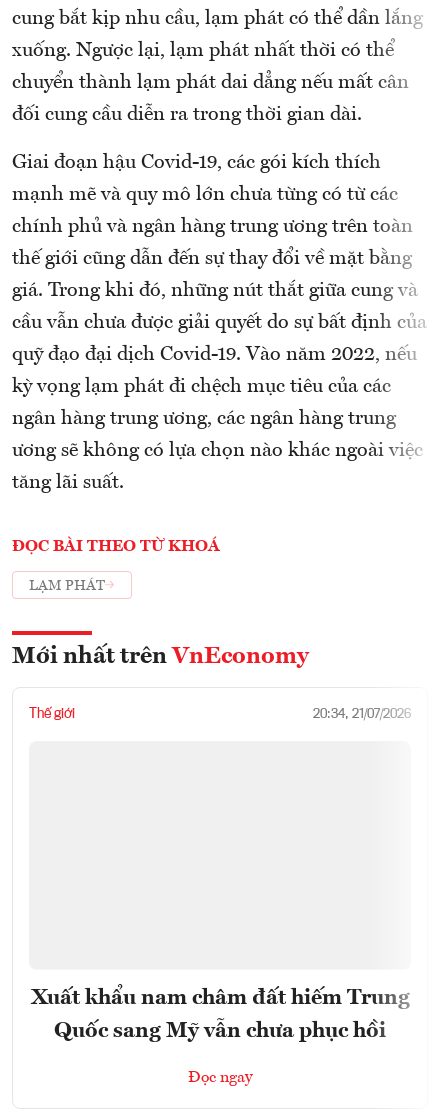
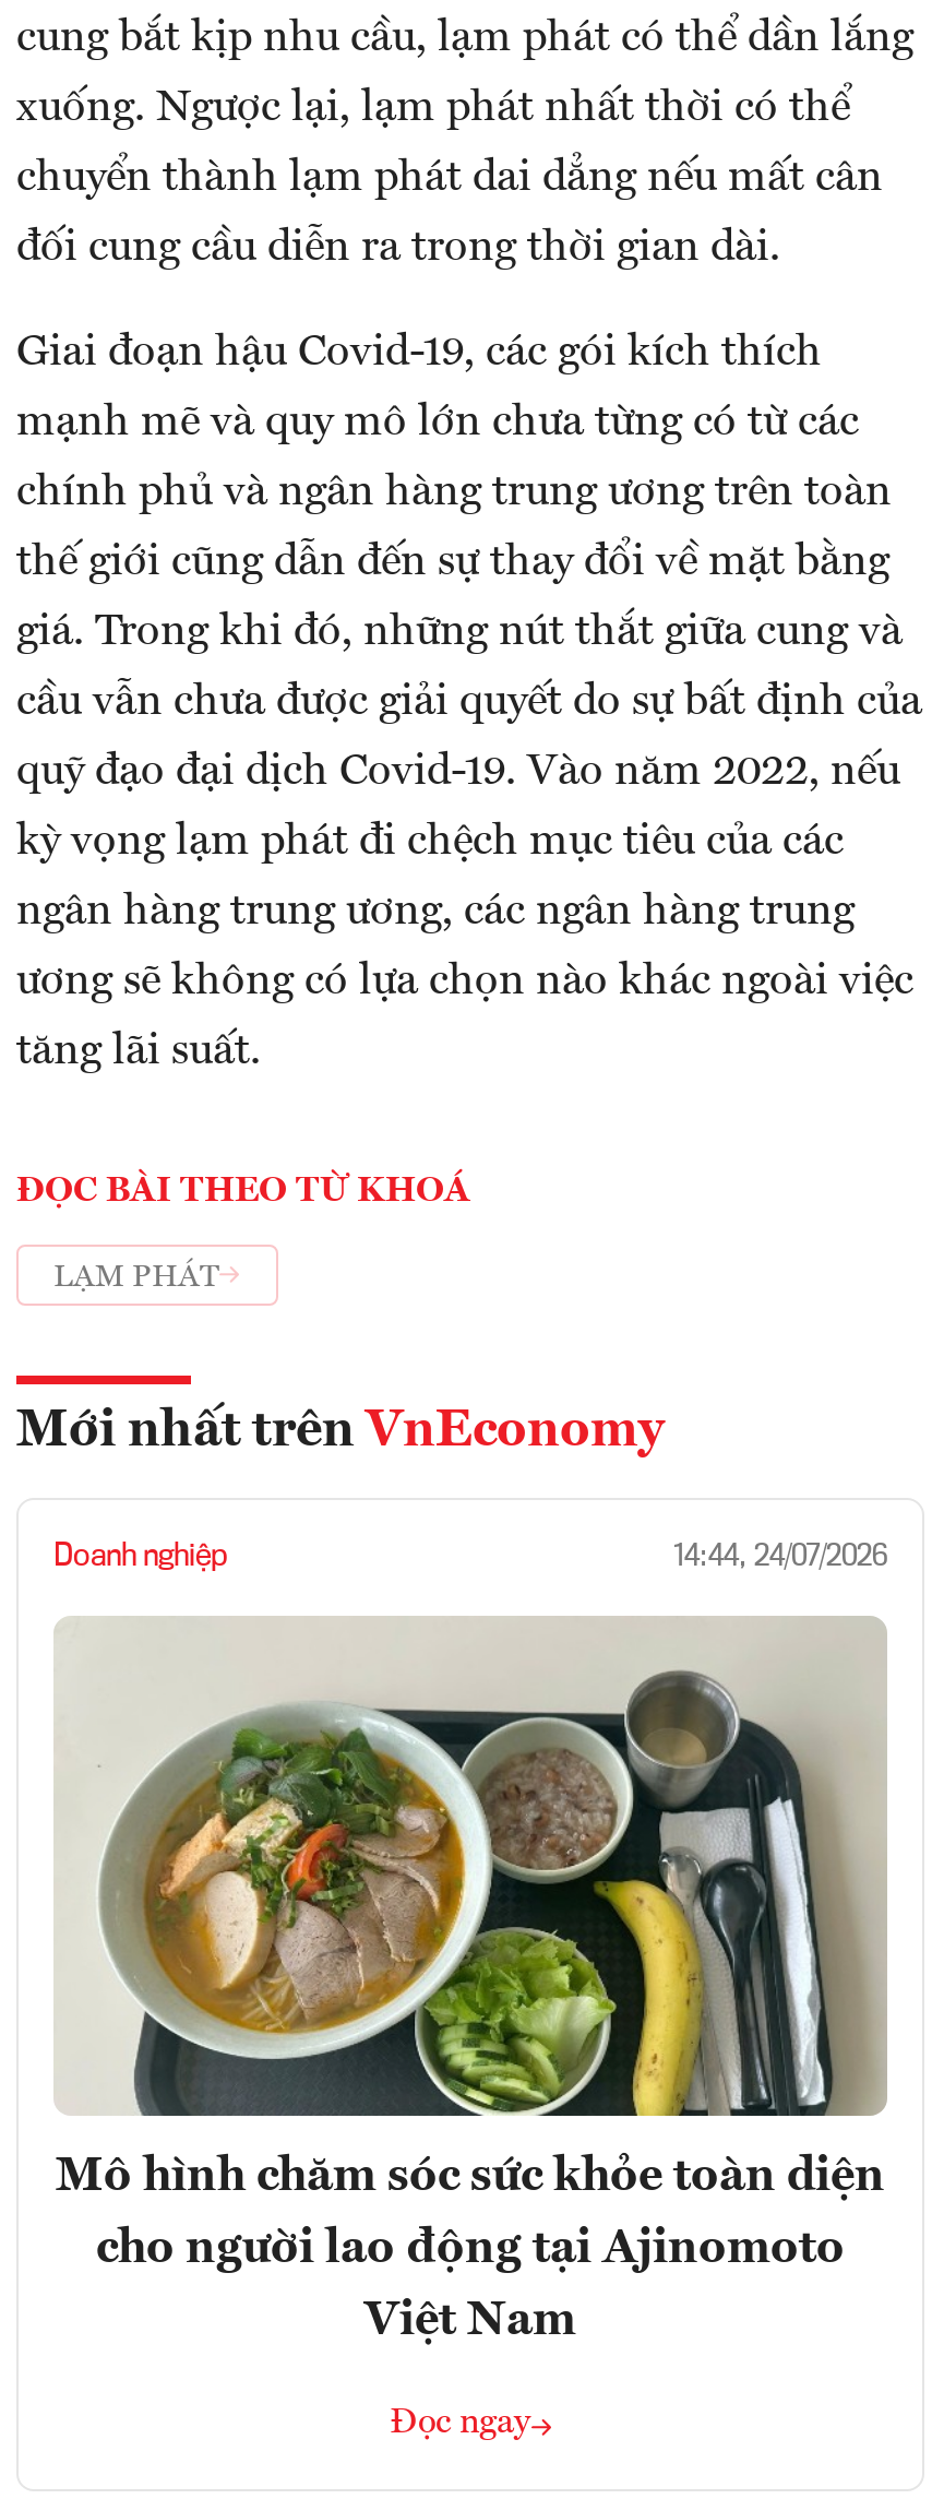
none -> [56,1616,887,2118] [image]
[29,707,411,721] Thế giới | 20:34, 21/07/2026 -> [53,1542,887,1572] Doanh nghiệp | 14:44, 24/07/2026
[30,987,409,1042] Xuất khẩu nam châm đất hiếm Trung | Quốc sang Mỹ vẫn chưa phục hồi -> [56,2154,885,2346] Mô hình chăm sóc sức khỏe toàn diện | cho người lao động tại Ajinomoto | Việt Nam

